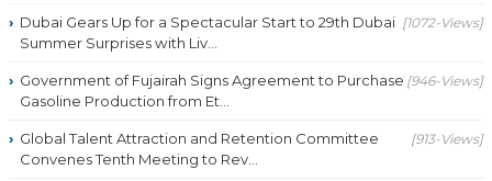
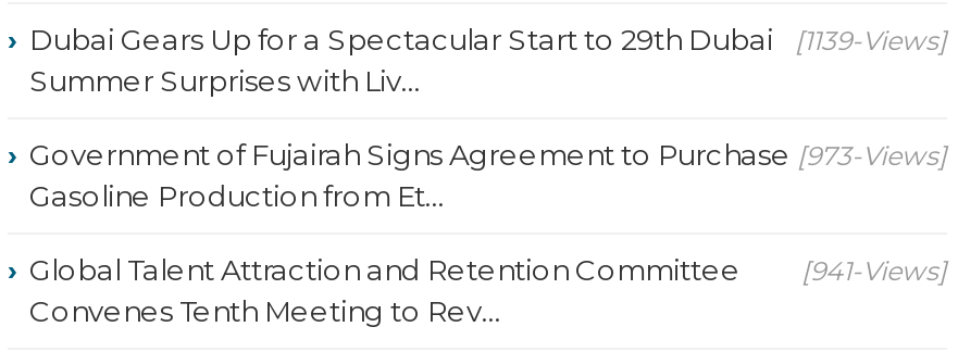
[20,13,483,31] Dubai Gears Up for a Spectacular Start to 29th Dubai [1072-Views] -> [29,22,947,57] Dubai Gears Up for a Spectacular Start to 29th Dubai [1139-Views]
[20,71,483,89] Government of Fujairah Signs Agreement to Purchase [946-Views] -> [29,137,947,172] Government of Fujairah Signs Agreement to Purchase [973-Views]
[20,130,483,147] Global Talent Attraction and Retention Committee [913-Views] -> [29,252,947,287] Global Talent Attraction and Retention Committee [941-Views]

